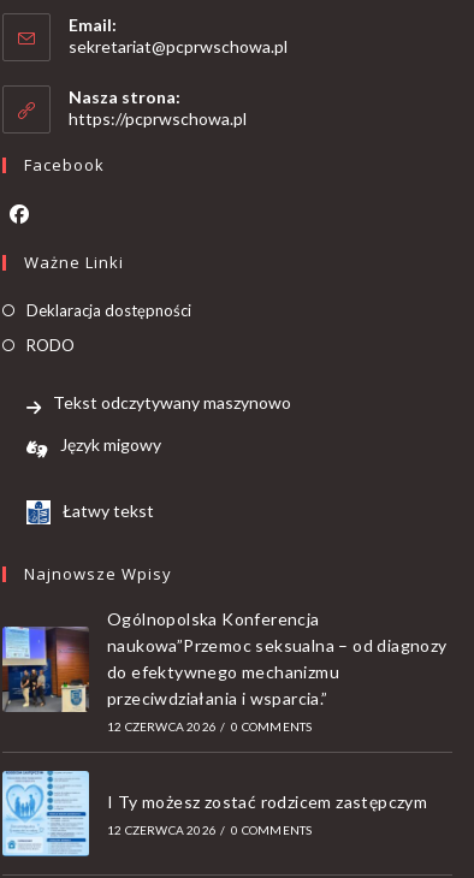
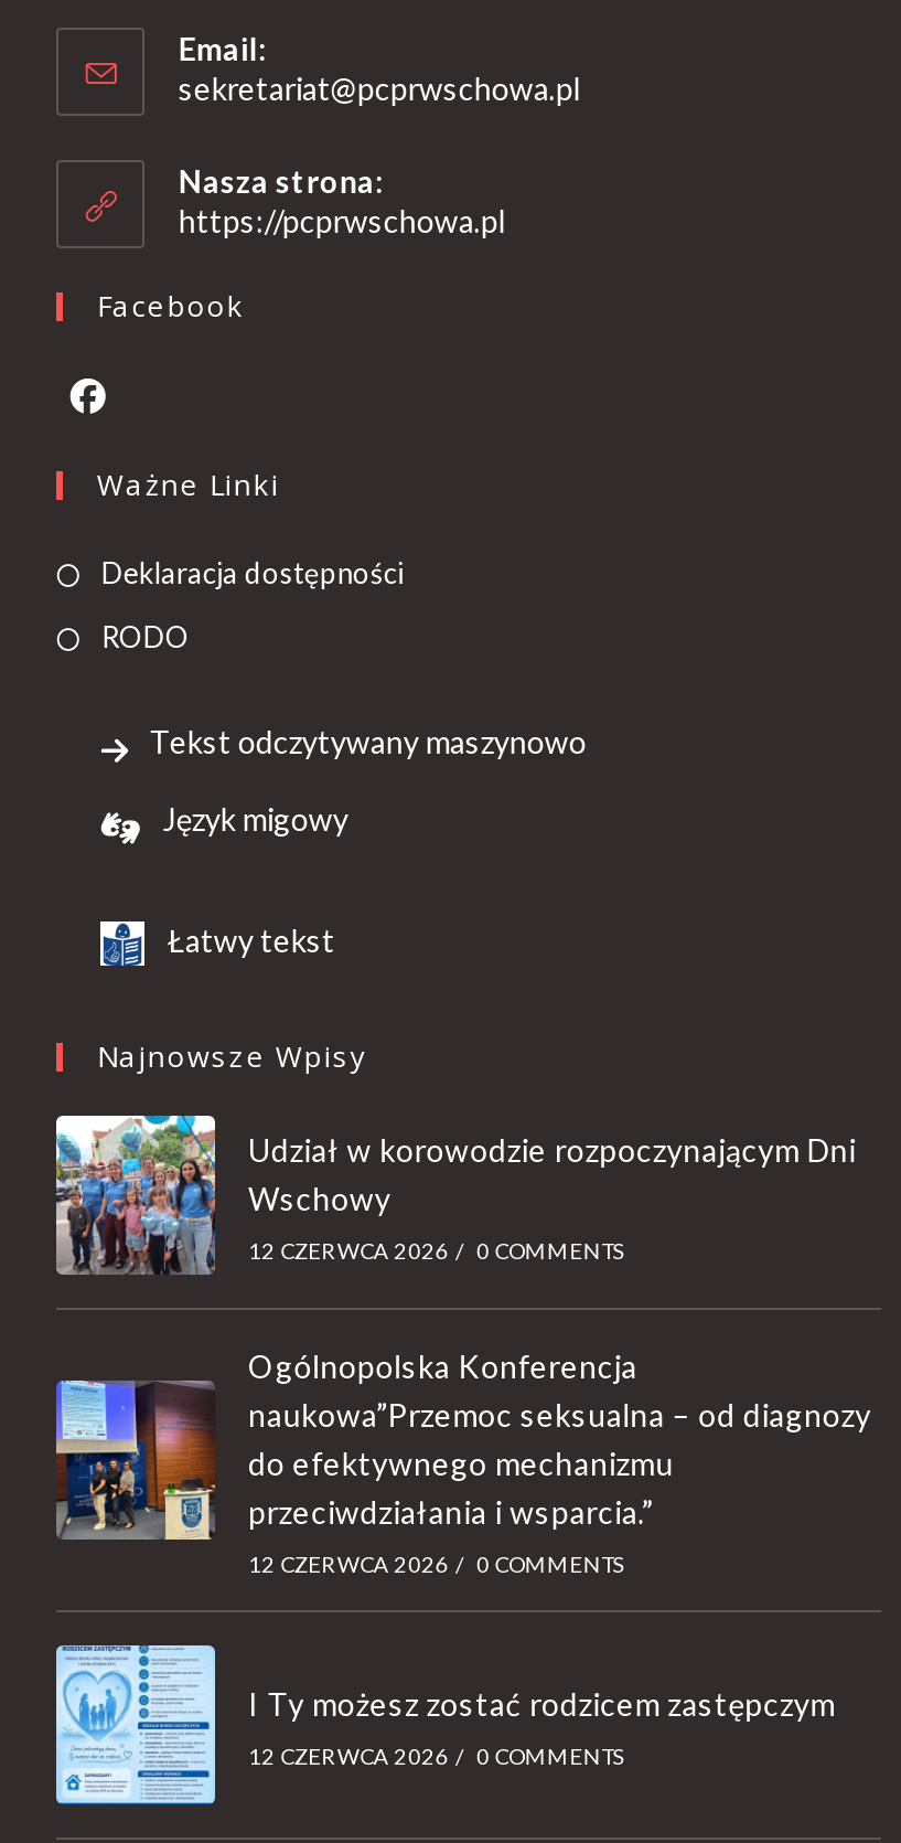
none -> [54,1112,856,1300] [image] | Udział w korowodzie rozpoczynającym Dni | Wschowy | 12 CZERWCA 2026 / 0 COMMENTS

